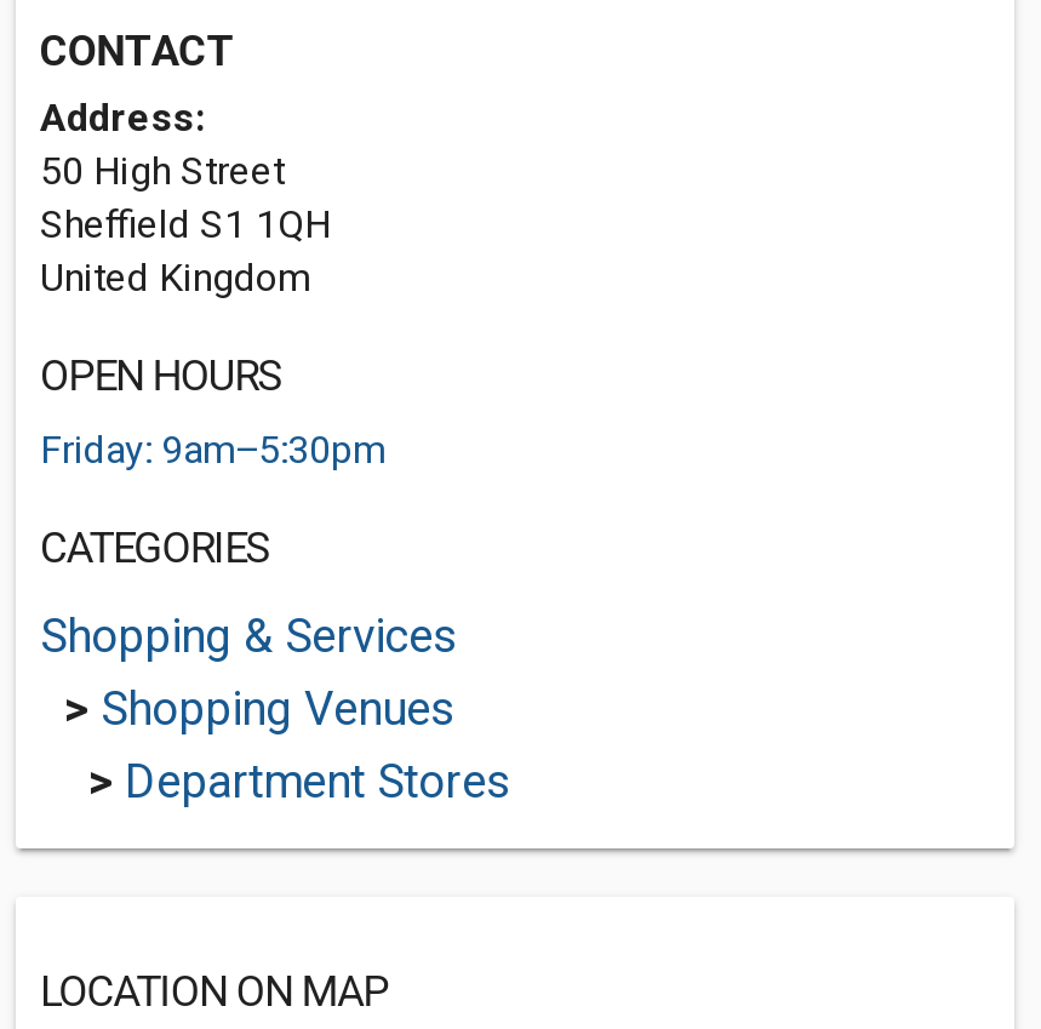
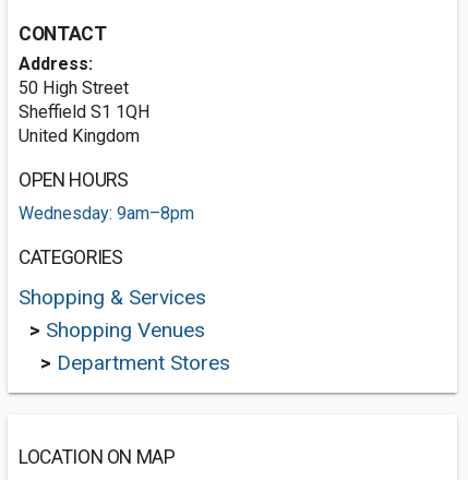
[40,427,384,473] Friday: 9am–5:30pm -> [19,203,194,224] Wednesday: 9am–8pm

